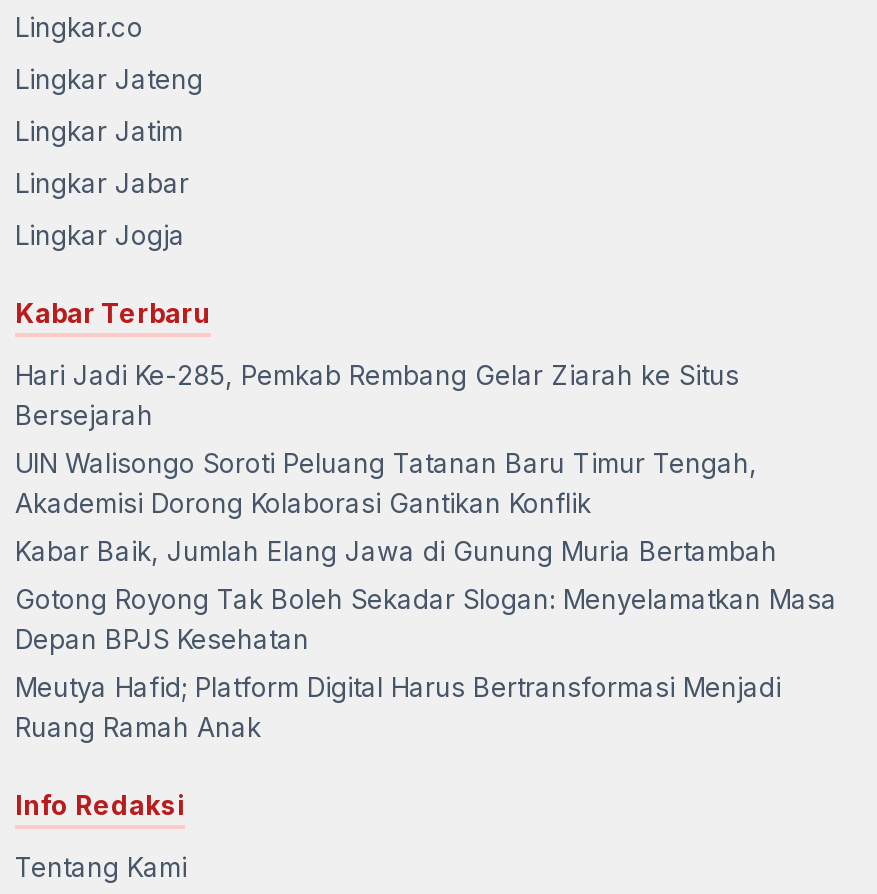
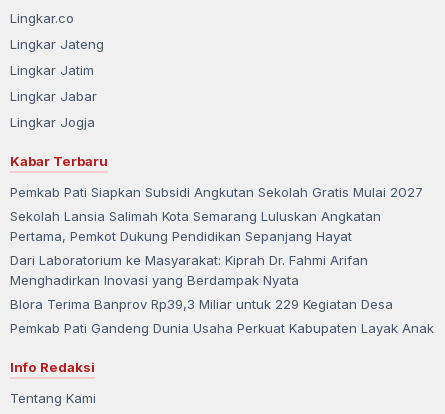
[15,360,739,432] Hari Jadi Ke-285, Pemkab Rembang Gelar Ziarah ke Situs | Bersejarah -> [10,184,423,200] Pemkab Pati Siapkan Subsidi Angkutan Sekolah Gratis Mulai 2027
[15,448,757,520] UIN Walisongo Soroti Peluang Tatanan Baru Timur Tengah, | Akademisi Dorong Kolaborasi Gantikan Konflik -> [10,208,381,244] Sekolah Lansia Salimah Kota Semarang Luluskan Angkatan | Pertama, Pemkot Dukung Pendidikan Sepanjang Hayat
[15,536,777,568] Kabar Baik, Jumlah Elang Jawa di Gunung Muria Bertambah -> [10,252,368,288] Dari Laboratorium ke Masyarakat: Kiprah Dr. Fahmi Arifan | Menghadirkan Inovasi yang Berdampak Nyata
[15,584,837,656] Gotong Royong Tak Boleh Sekadar Slogan: Menyelamatkan Masa | Depan BPJS Kesehatan -> [10,296,393,312] Blora Terima Banprov Rp39,3 Miliar untuk 229 Kegiatan Desa
[15,672,781,744] Meutya Hafid; Platform Digital Harus Bertransformasi Menjadi | Ruang Ramah Anak -> [10,320,434,336] Pemkab Pati Gandeng Dunia Usaha Perkuat Kabupaten Layak Anak

